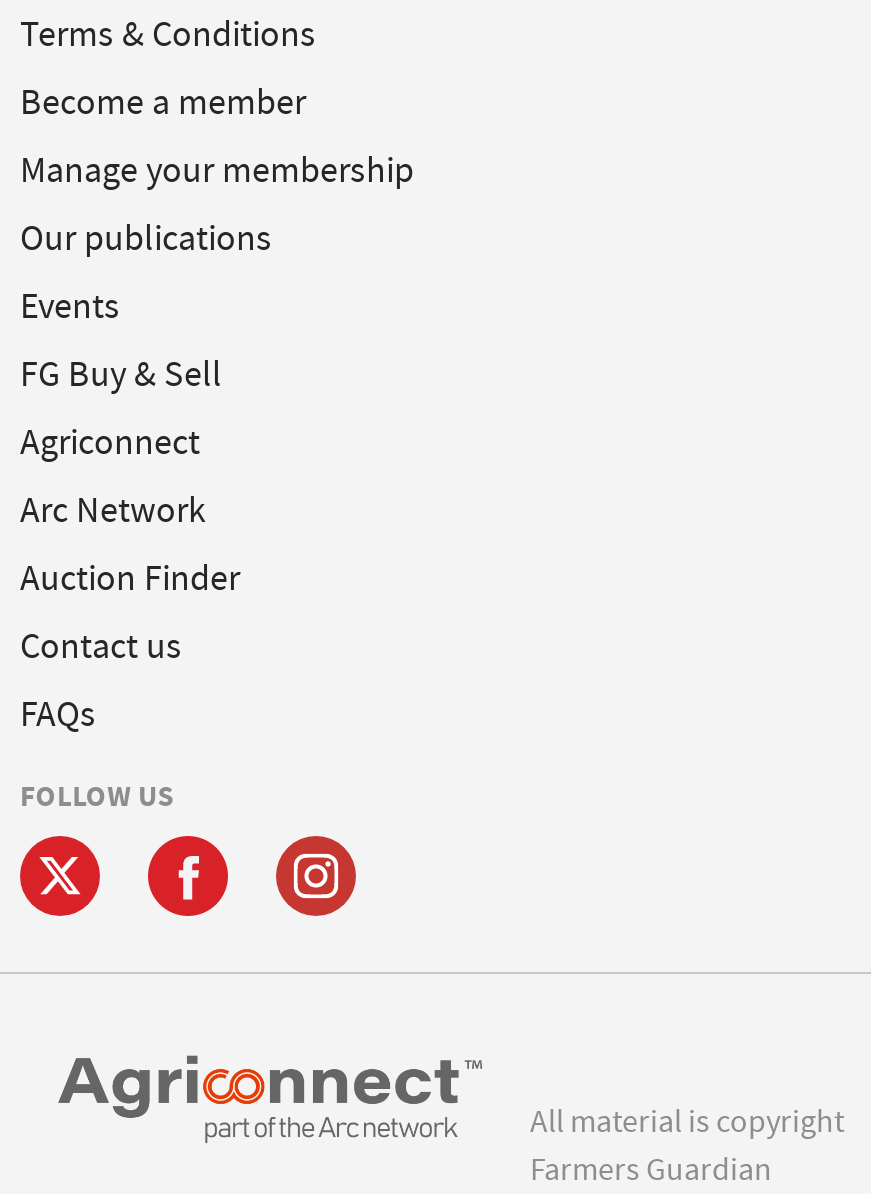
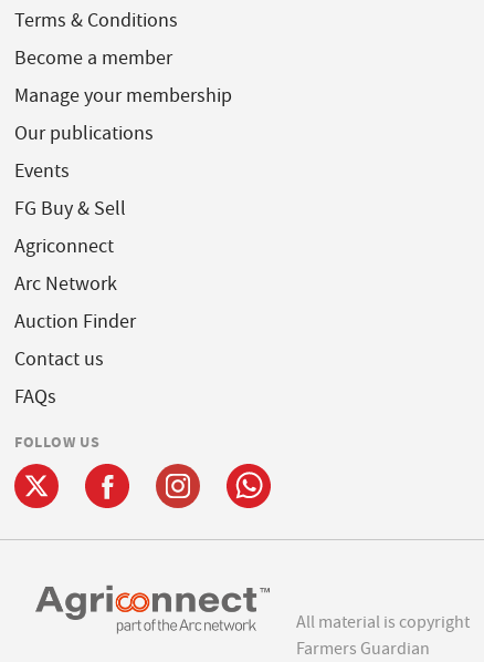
none -> [225,463,272,509] [image]

